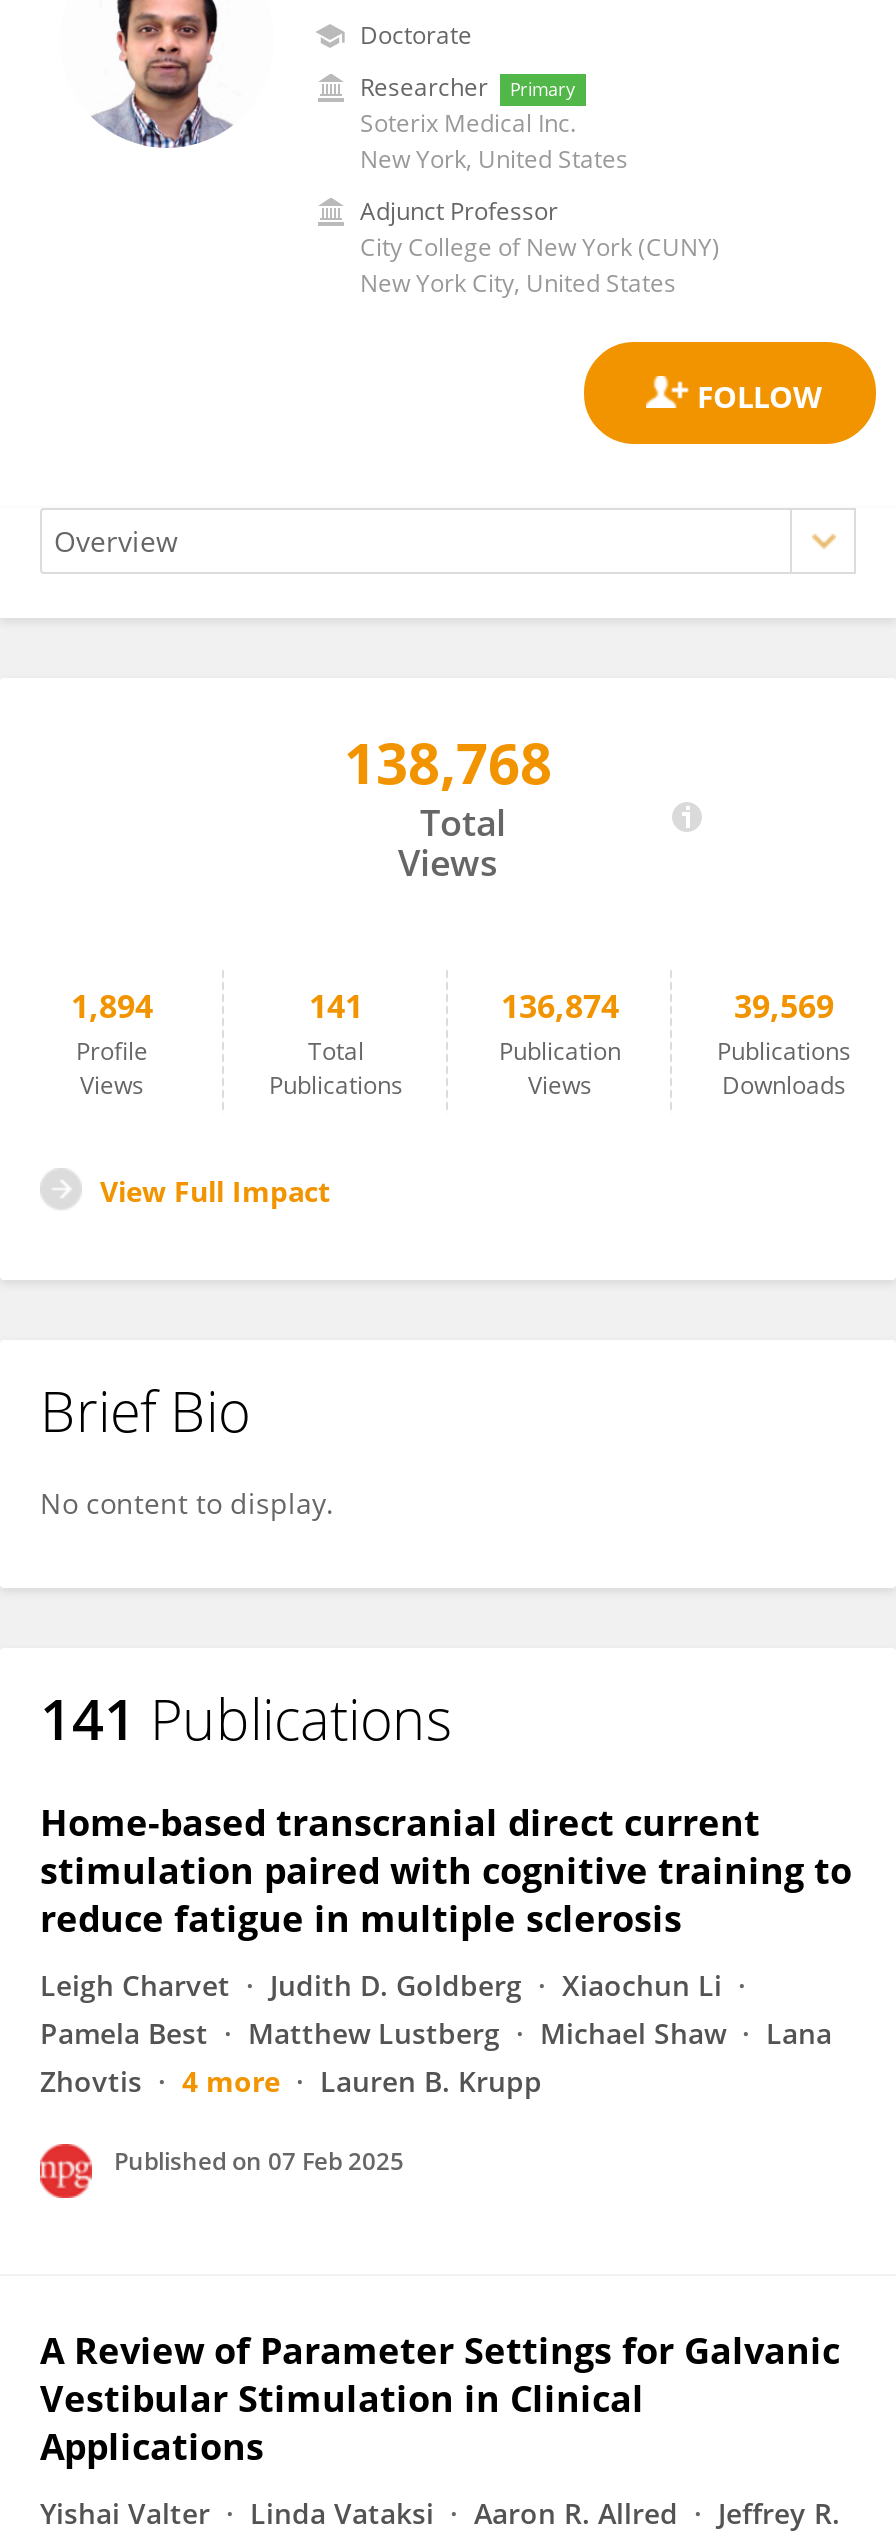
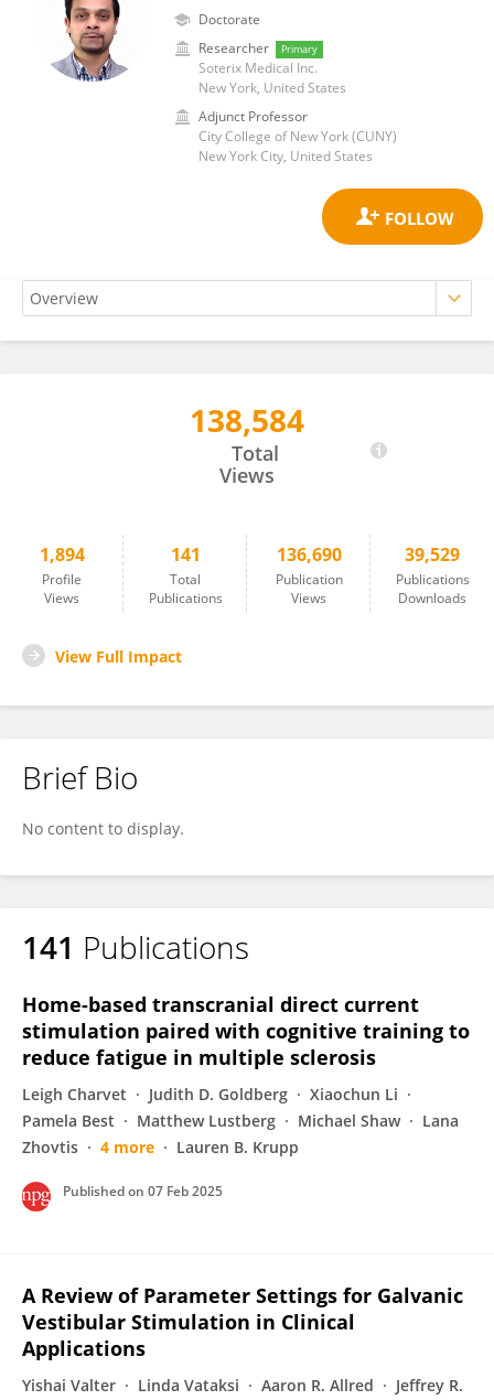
[344,724,552,800] 138,768 -> [190,399,304,441] 138,584
[501,984,619,1028] 136,874 -> [276,542,341,567] 136,690
[734,984,834,1028] 39,569 -> [405,542,460,567] 39,529

